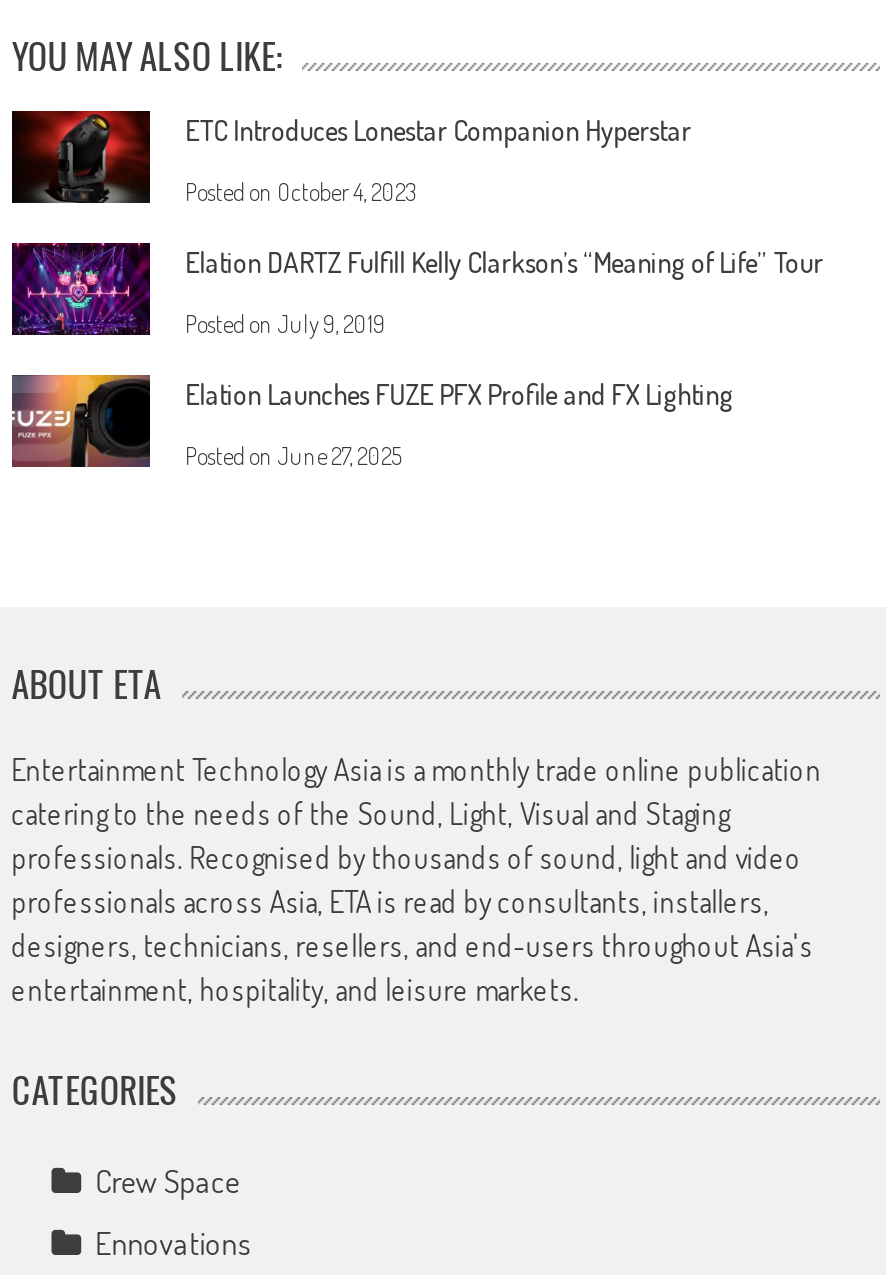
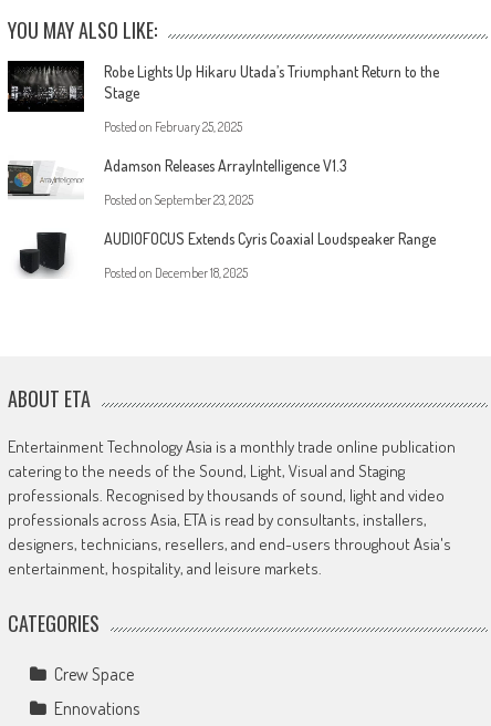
[10,109,691,205] [image] | ETC Introduces Lonestar Companion Hyperstar -> [7,60,439,113] [image] | Robe Lights Up Hikaru Utada’s Triumphant Return to the | Stage
[185,176,415,206] Posted on October 4, 2023 -> [104,118,242,135] Posted on February 25, 2025
[10,241,823,337] [image] | Elation DARTZ Fulfill Kelly Clarkson’s “Meaning of Life” Tour -> [7,155,347,198] [image] | Adamson Releases ArrayIntelligence V1.3
[185,308,385,338] Posted on July 9, 2019 -> [104,191,253,208] Posted on September 23, 2025
[10,373,733,469] [image] | Elation Launches FUZE PFX Profile and FX Lighting -> [8,228,435,278] [image] | AUDIOFOCUS Extends Cyris Coaxial Loudspeaker Range
[185,440,401,470] Posted on June 27, 2025 -> [104,264,247,281] Posted on December 18, 2025

